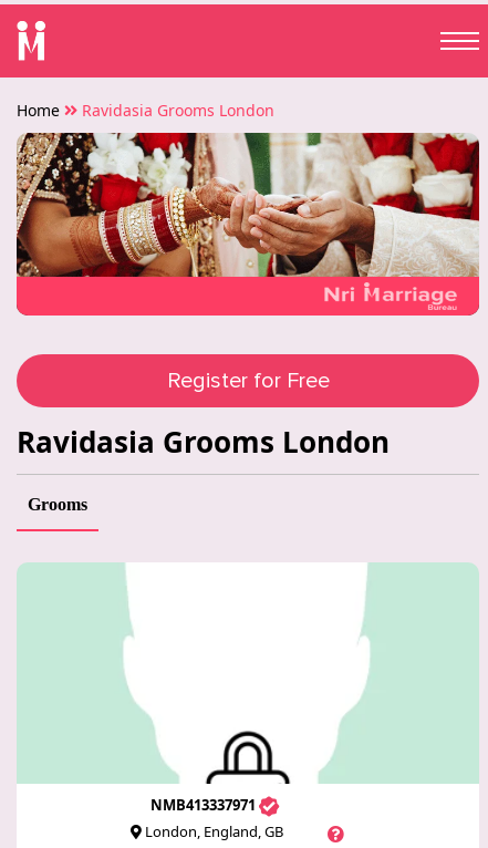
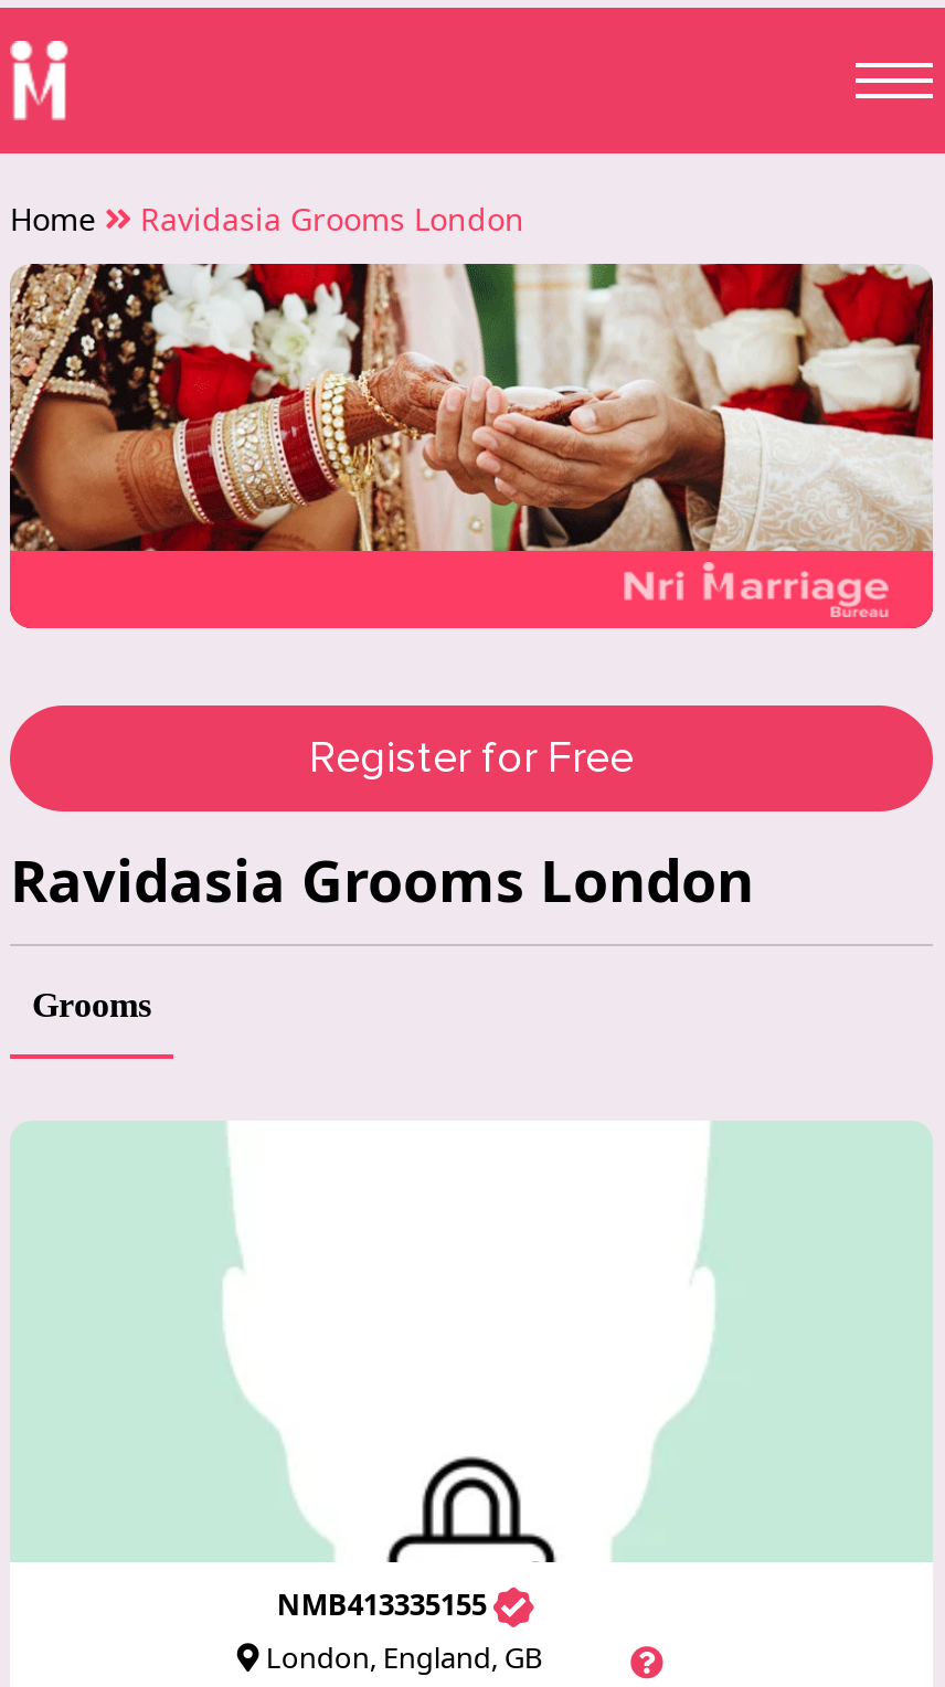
[150,795,259,815] NMB413337971 -> [277,1585,493,1625] NMB413335155

